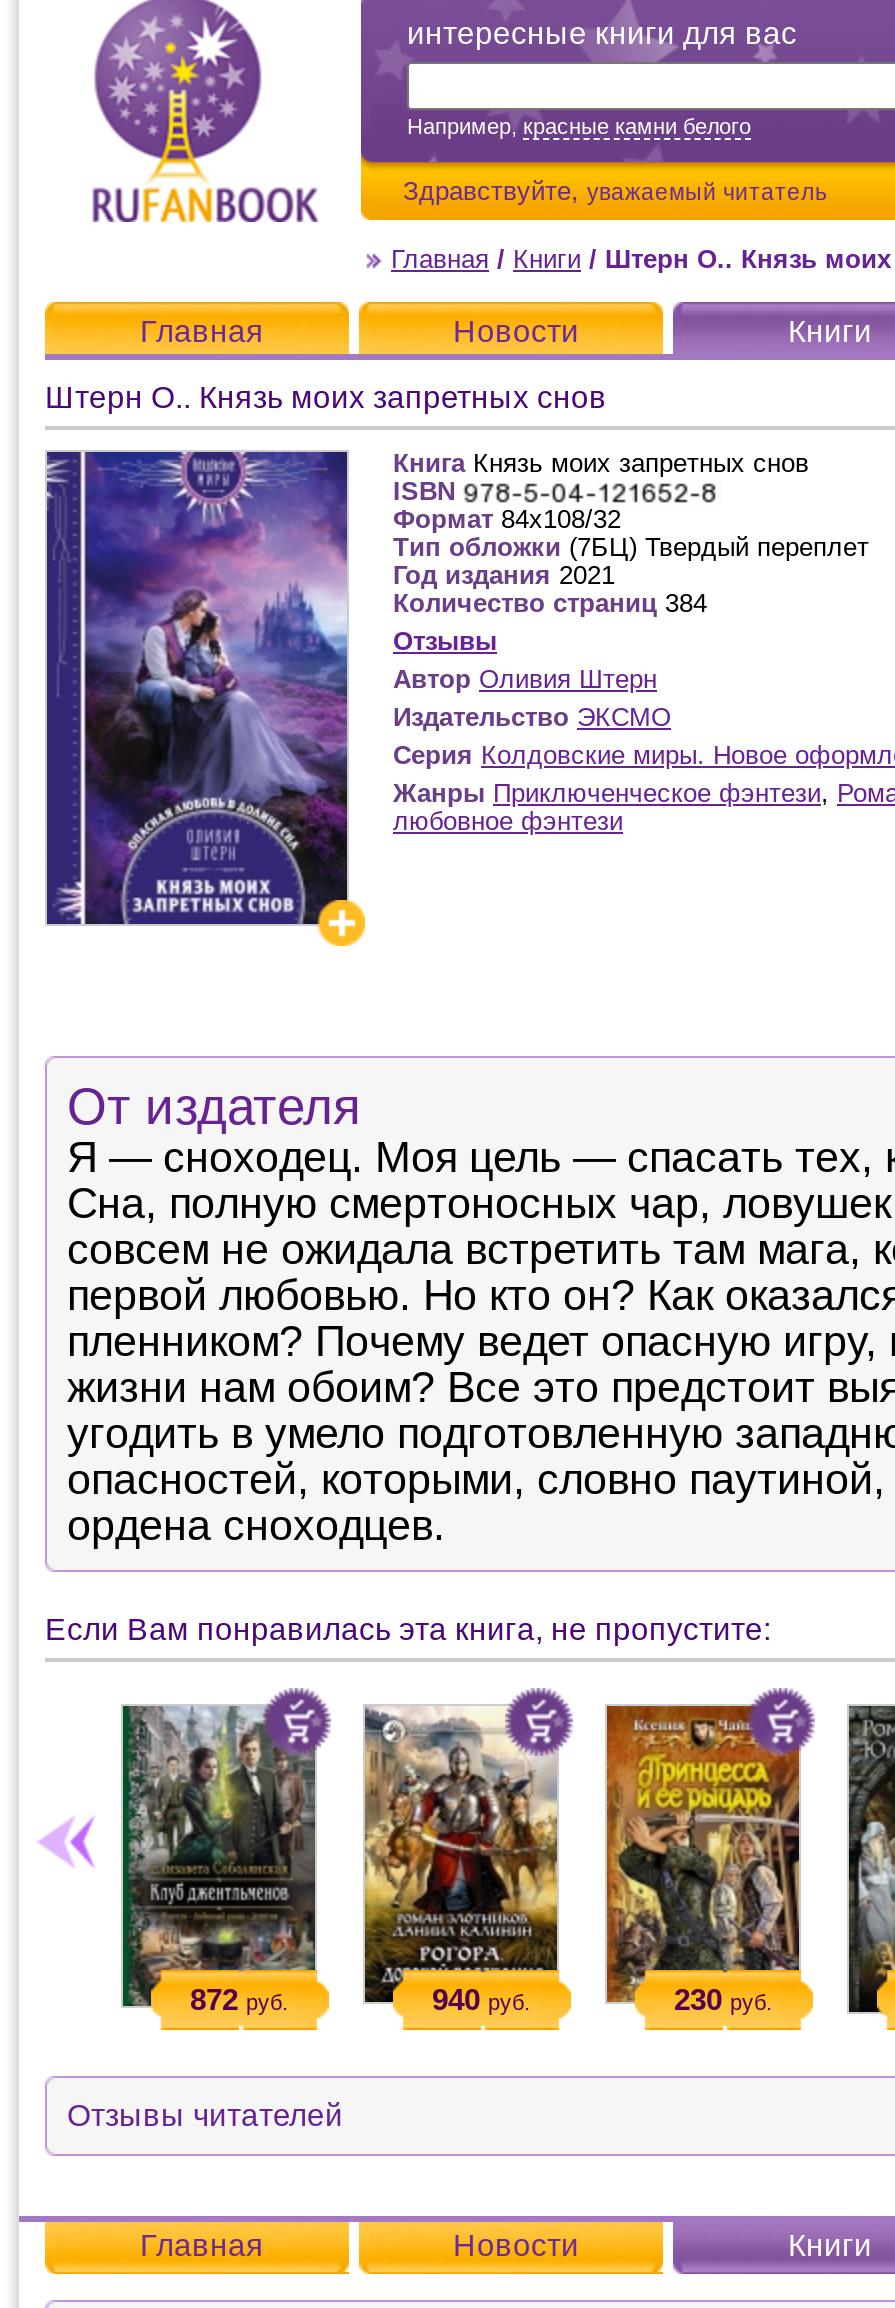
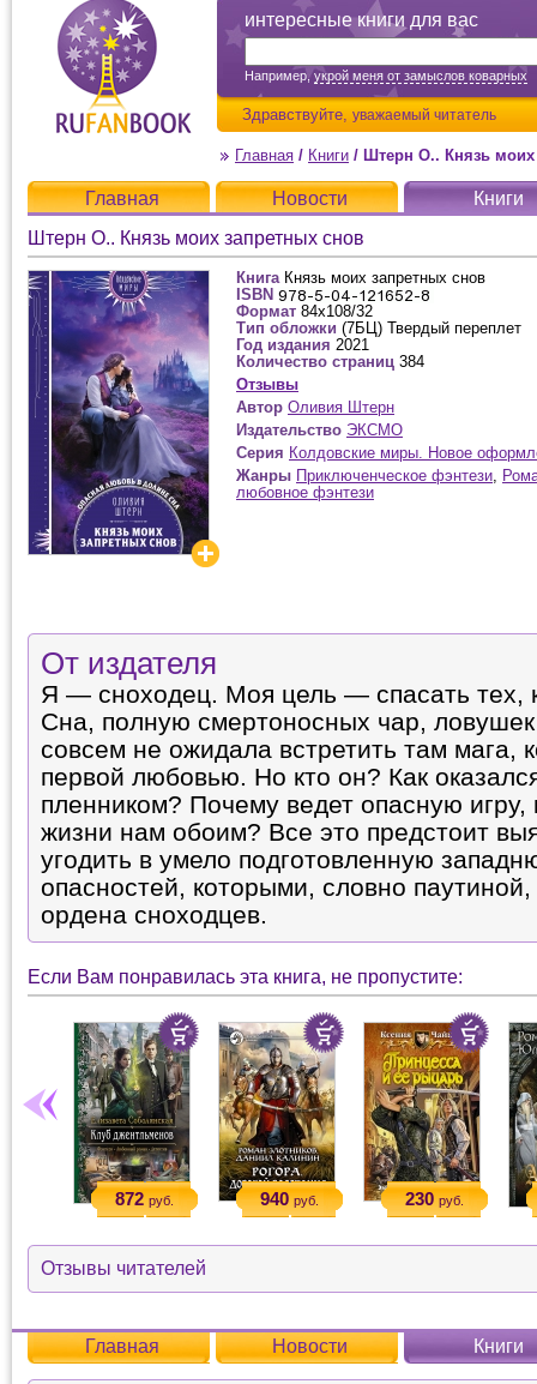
[407,114,751,138] Например, красные камни белого -> [245,68,527,83] Например, укрой меня от замыслов коварных

